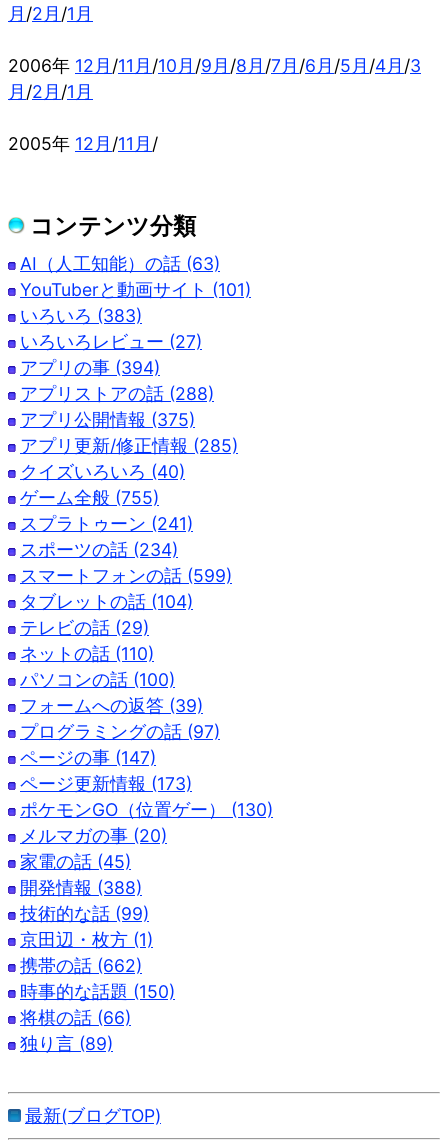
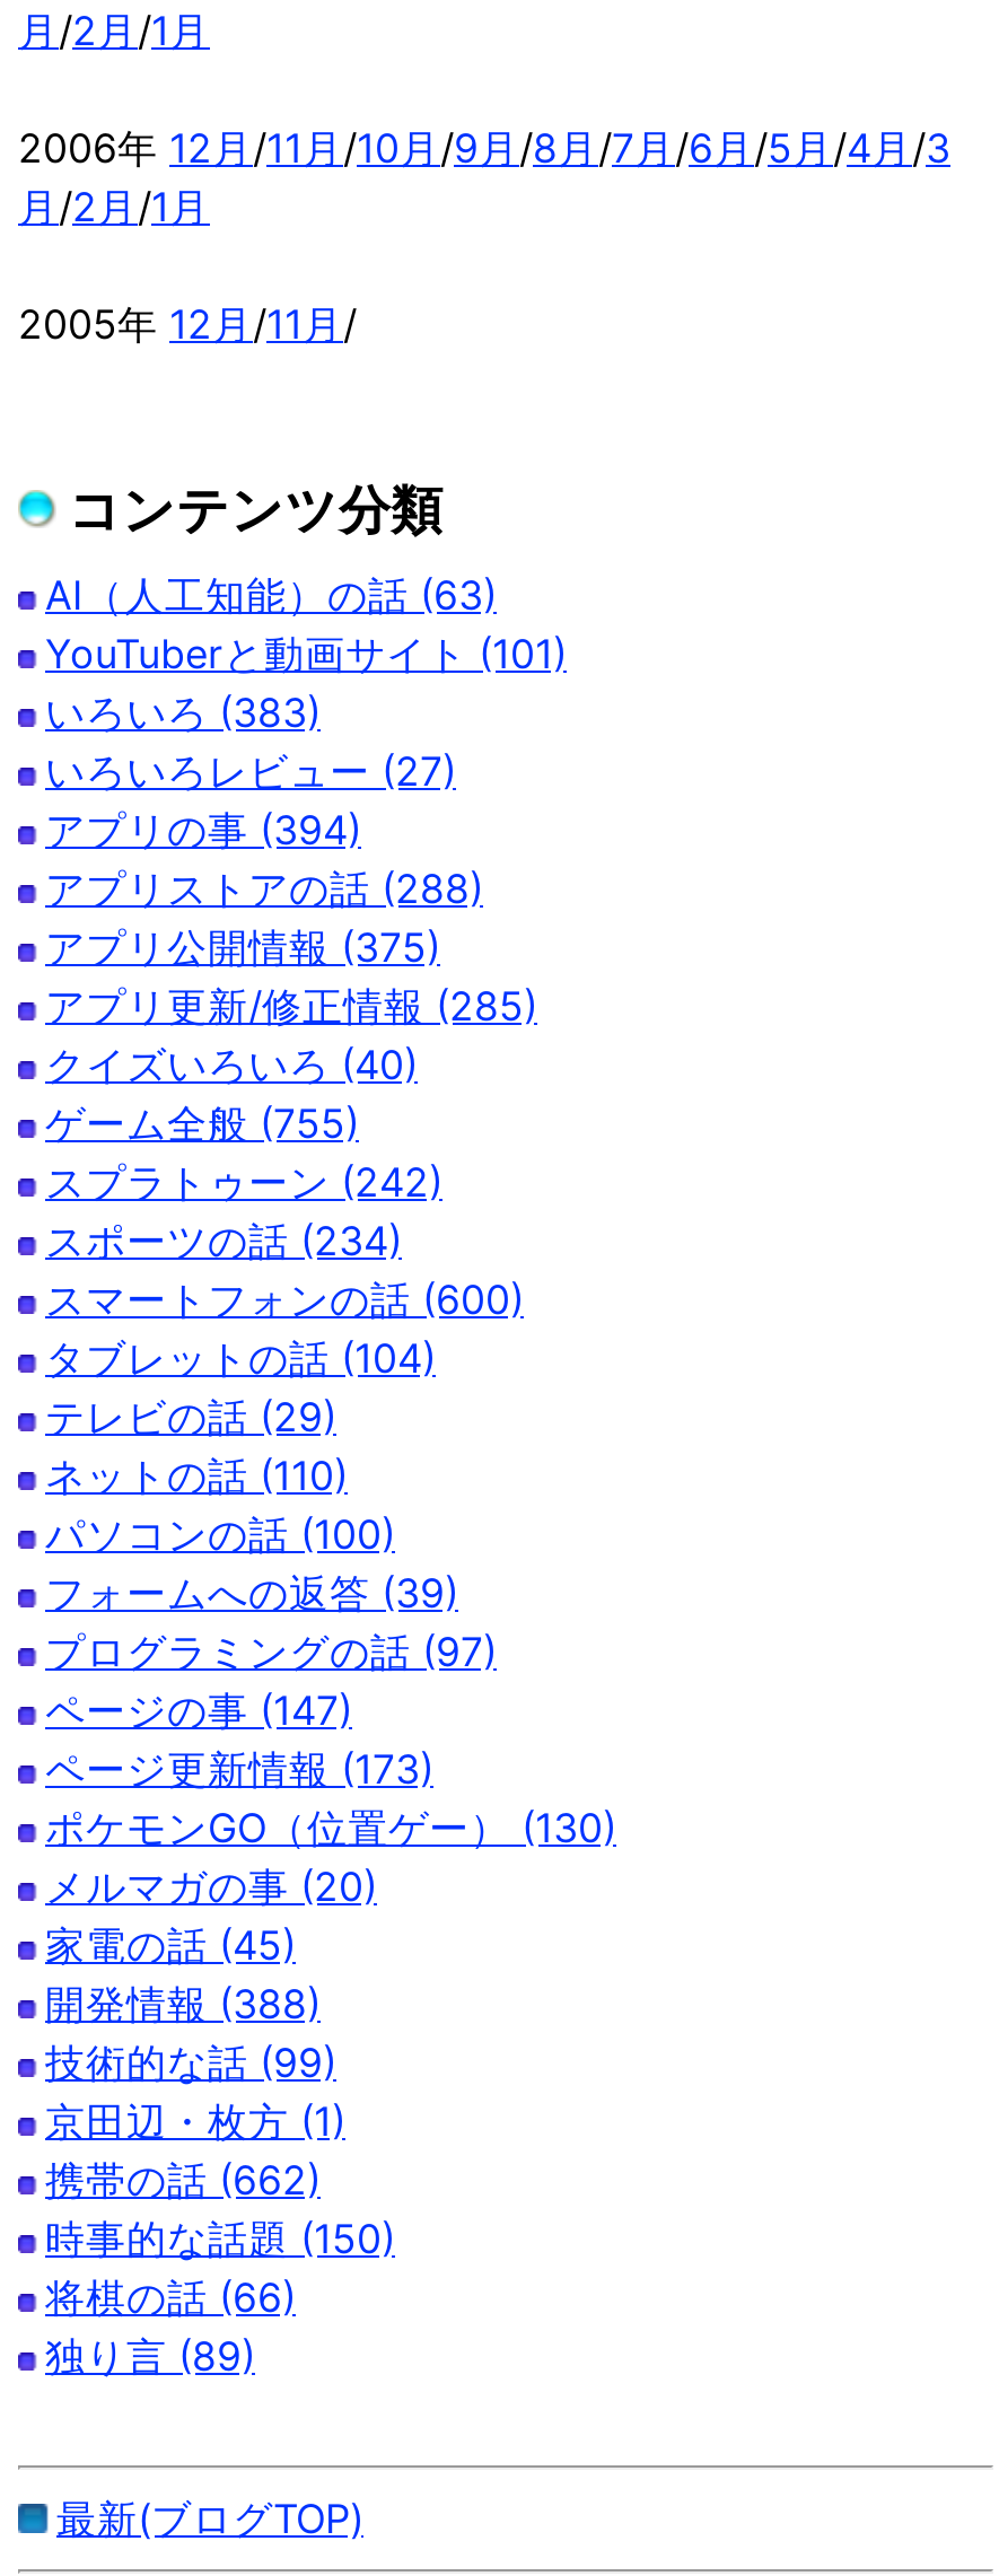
[20,513,193,534] スプラトゥーン (241) -> [45,1159,442,1206] スプラトゥーン (242)
[20,565,232,586] スマートフォンの話 (599) -> [45,1276,524,1323] スマートフォンの話 (600)

